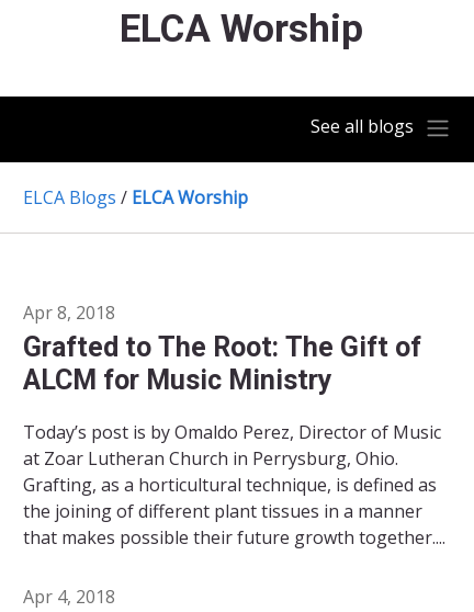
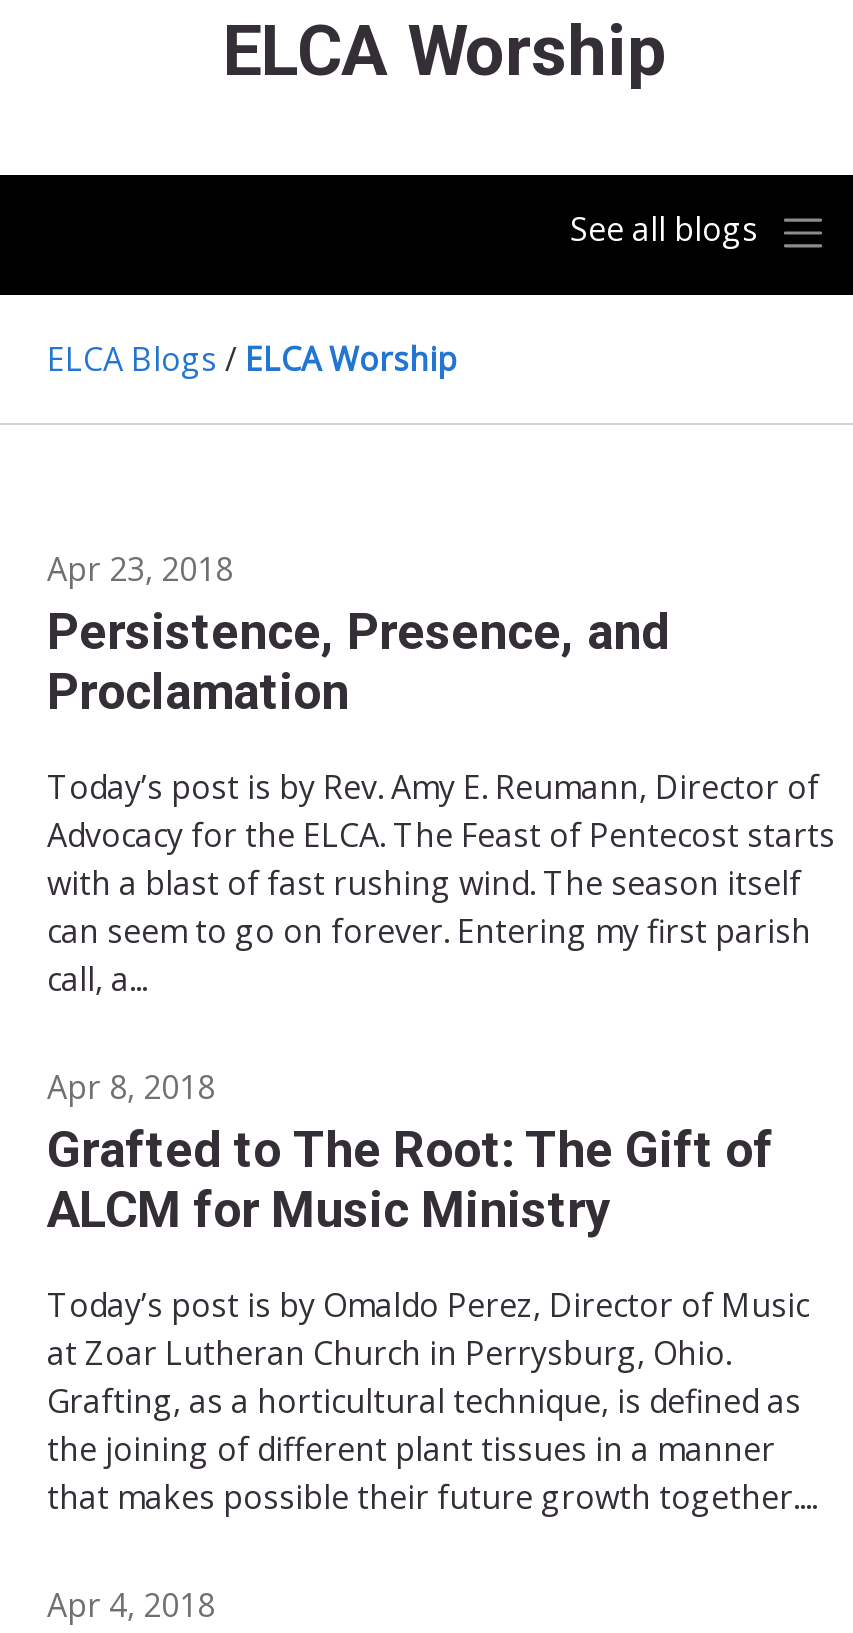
none -> [47,547,835,1001] Apr 23, 2018 | Persistence, Presence, and | Proclamation | Today’s post is by Rev. Amy E. Reumann, Director of | Advocacy for the ELCA. The Feast of Pentecost starts | with a blast of fast rushing wind. The season itself | can seem to go on forever. Entering my first parish | call, a...

